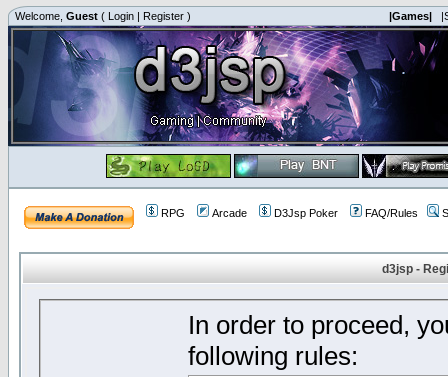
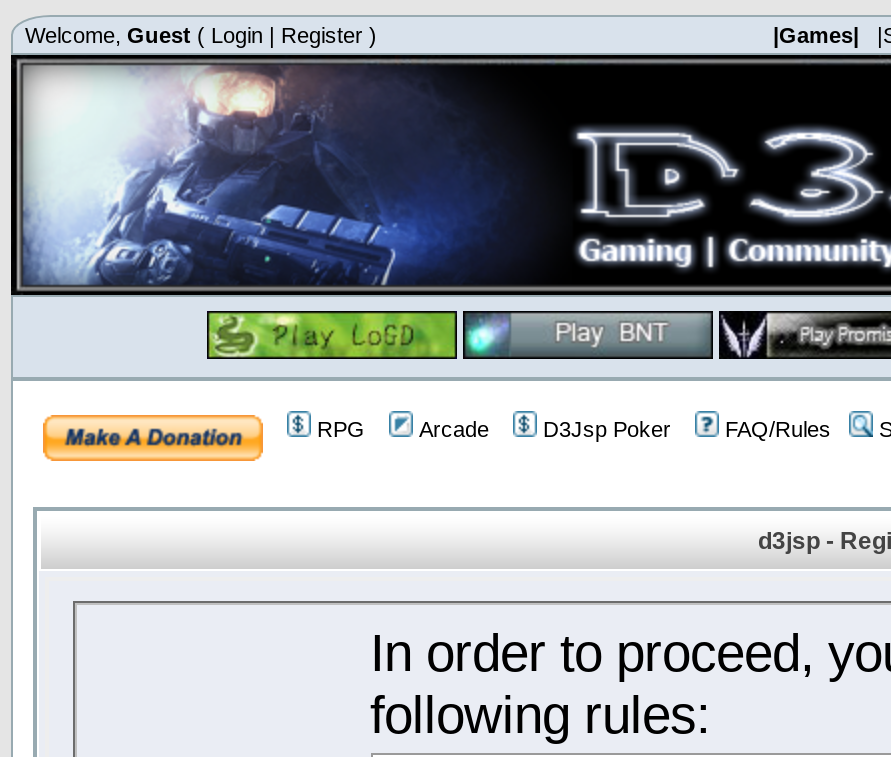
[8,25,445,147] [image] -> [11,53,885,297] [image]

